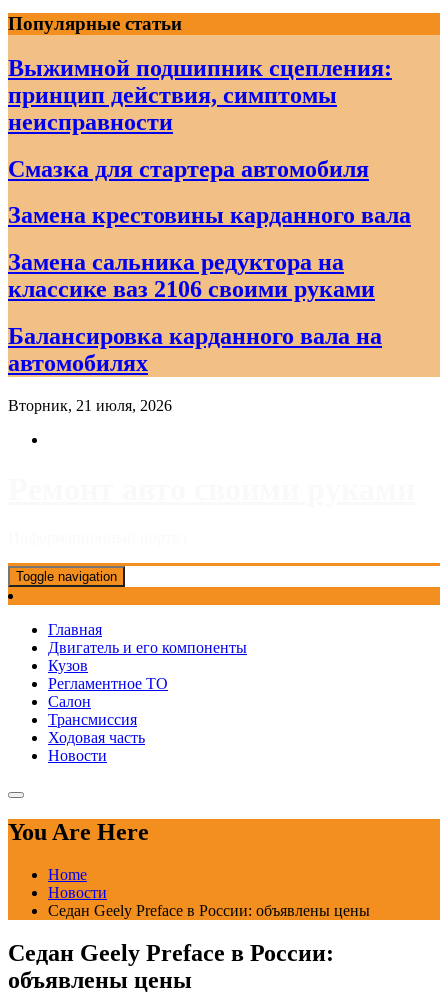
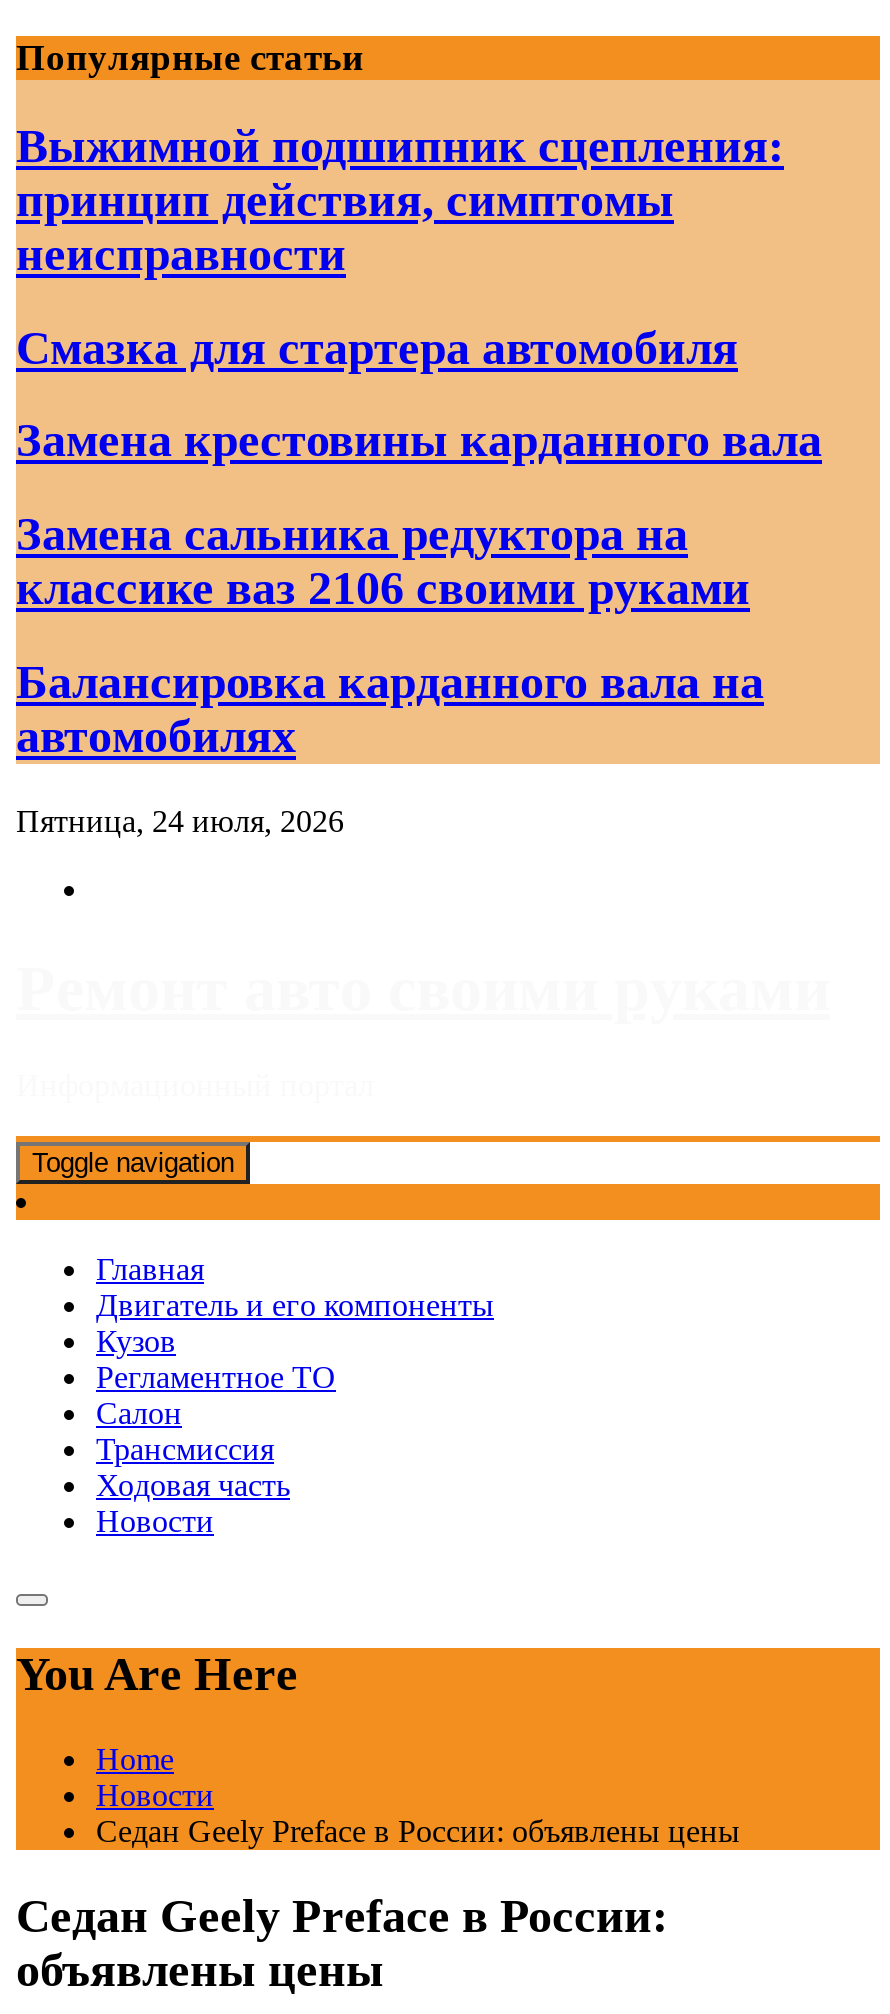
[8,397,172,414] Вторник, 21 июля, 2026 -> [16,804,344,838] Пятница, 24 июля, 2026

